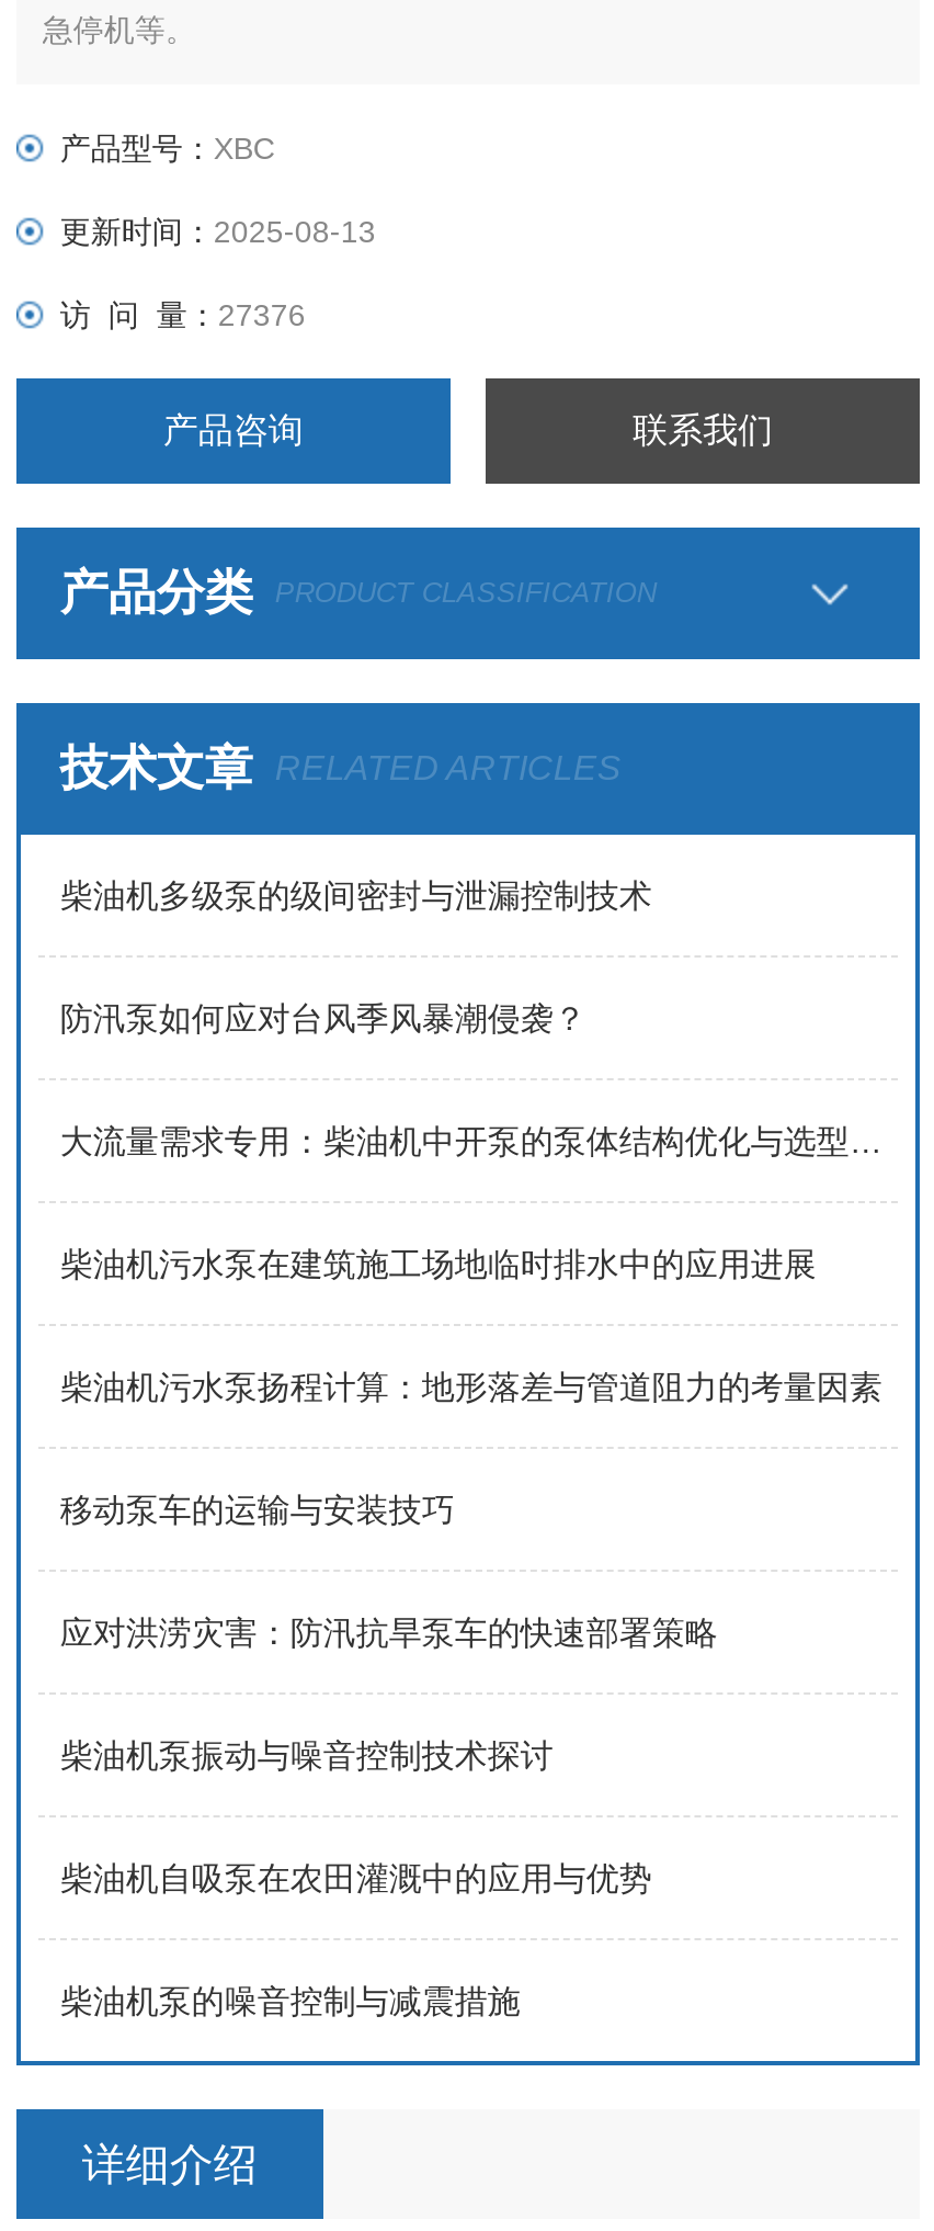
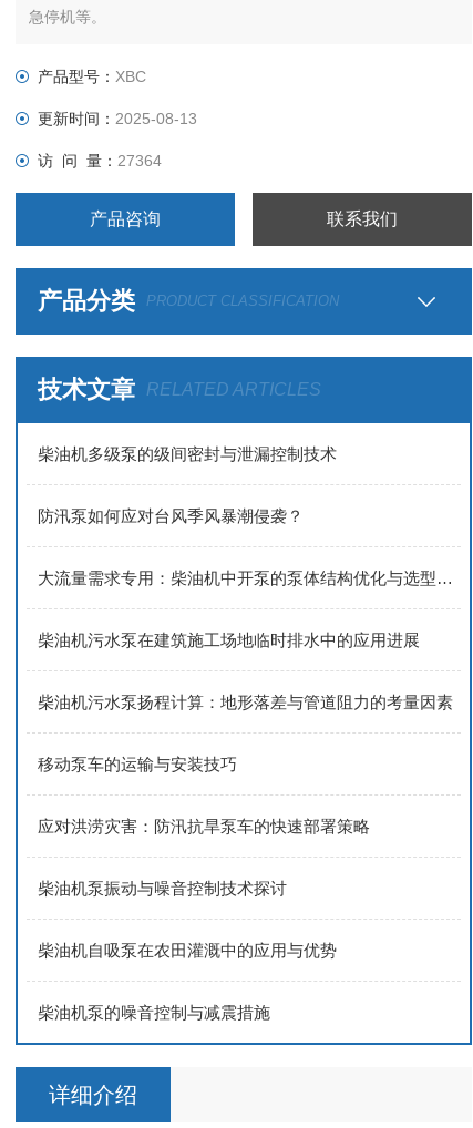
[60,297,306,332] 访 问 量：27376 -> [38,152,162,170] 访 问 量：27364

